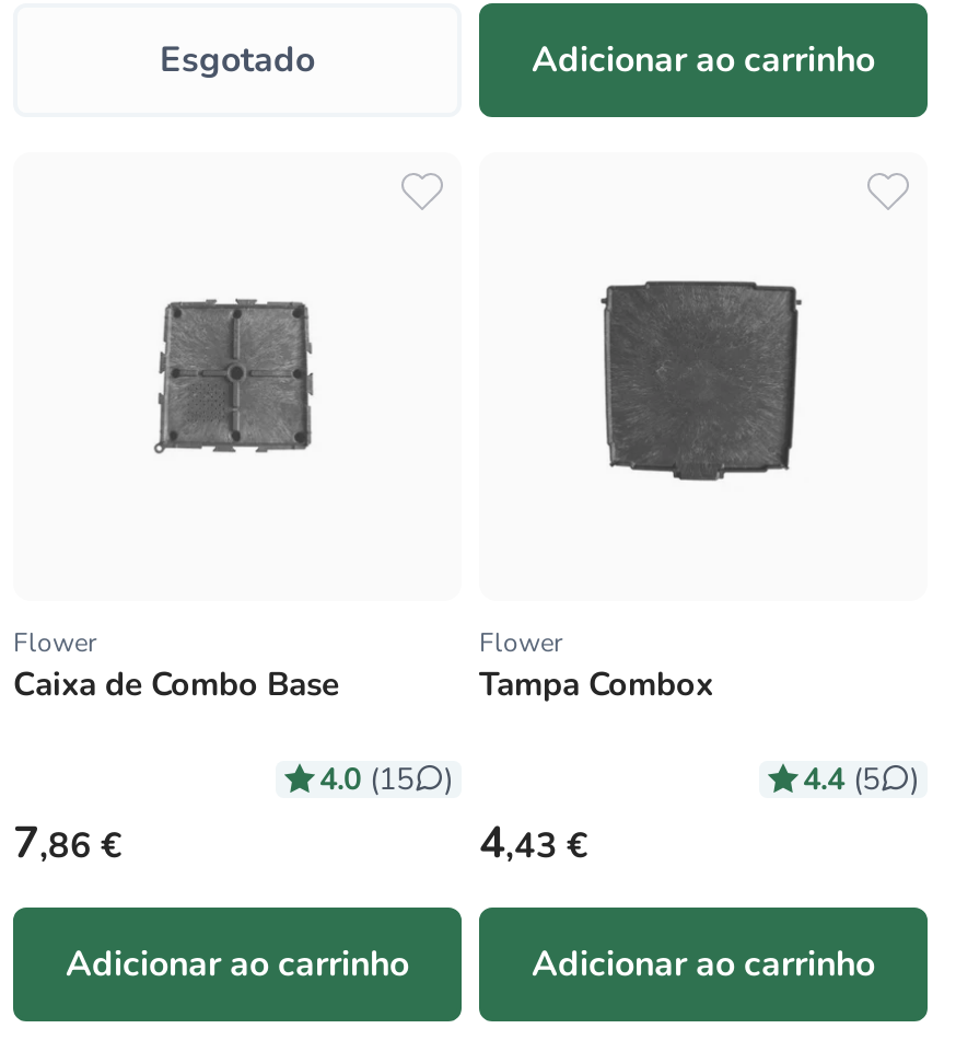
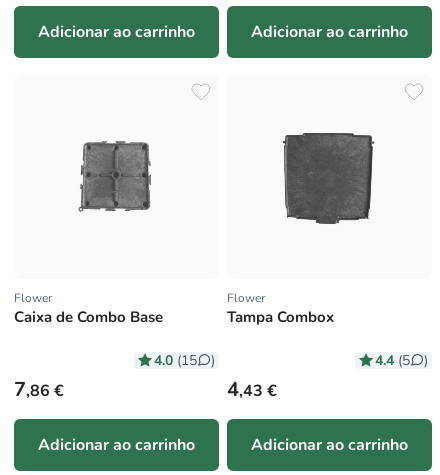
[160,35,315,84] Esgotado -> [38,21,195,43] Adicionar ao carrinho

